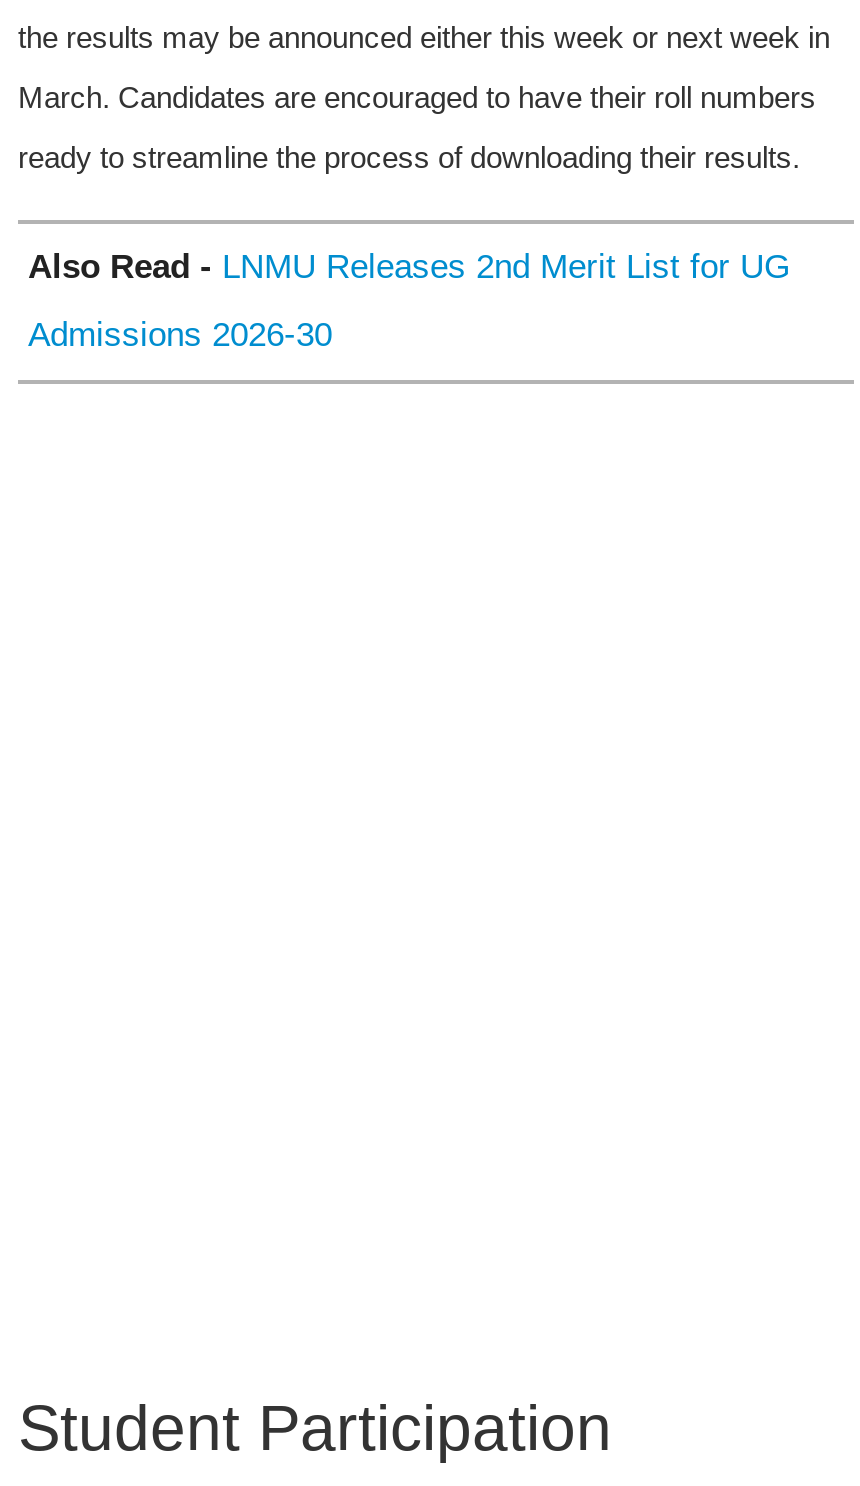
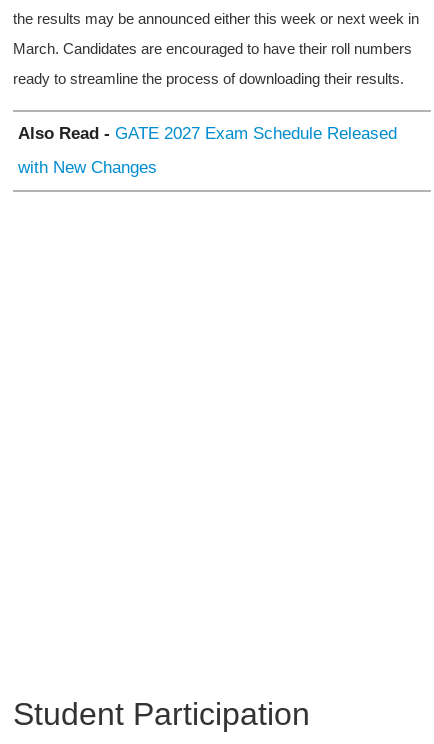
[28,247,790,285] Also Read - LNMU Releases 2nd Merit List for UG -> [18,123,397,142] Also Read - GATE 2027 Exam Schedule Released
[28,315,332,353] Admissions 2026-30 -> [18,157,157,176] with New Changes

